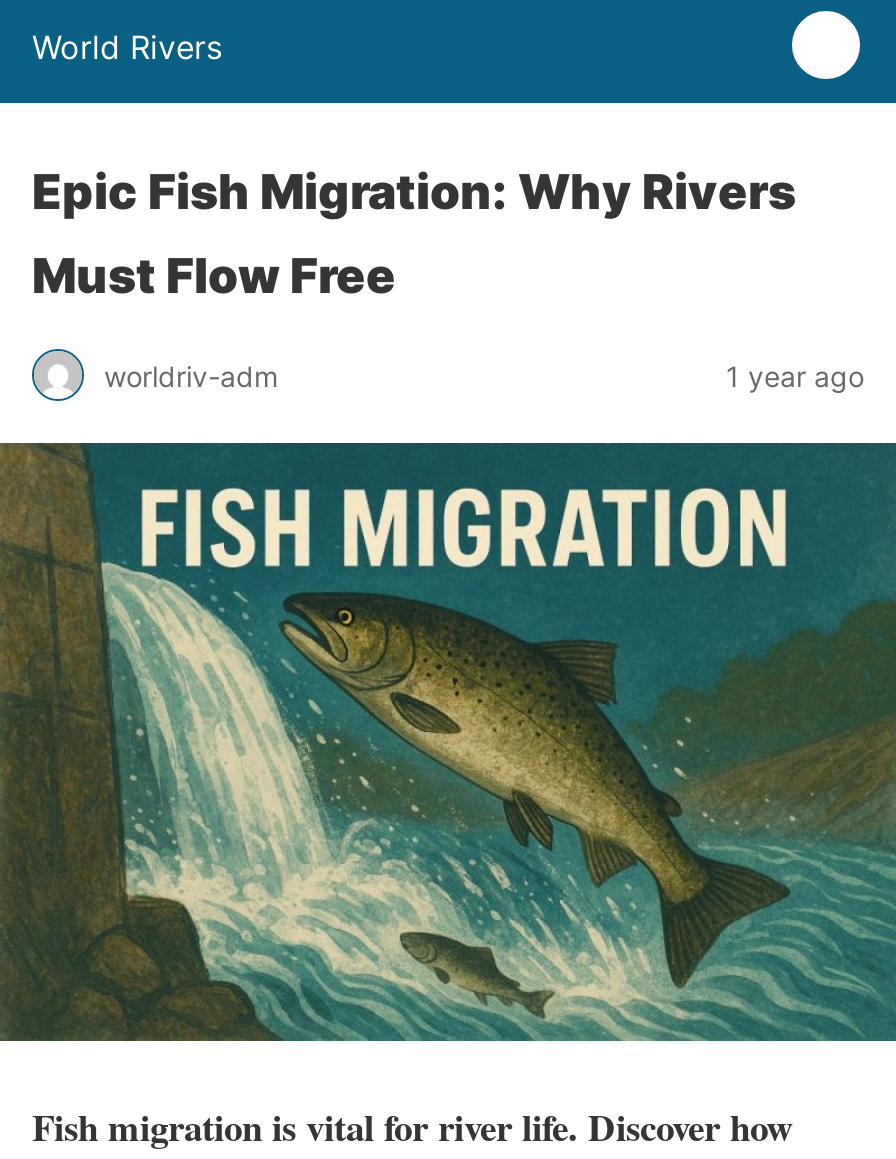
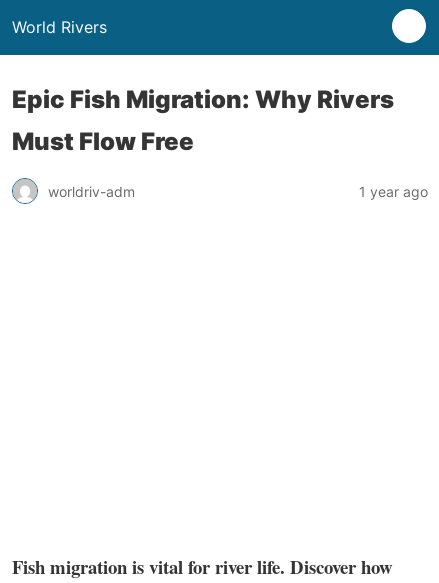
[6,441,890,1043] [image] -> none

